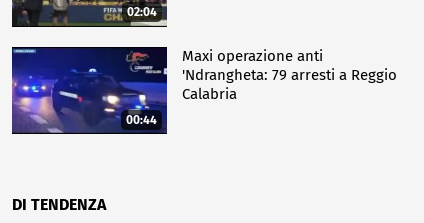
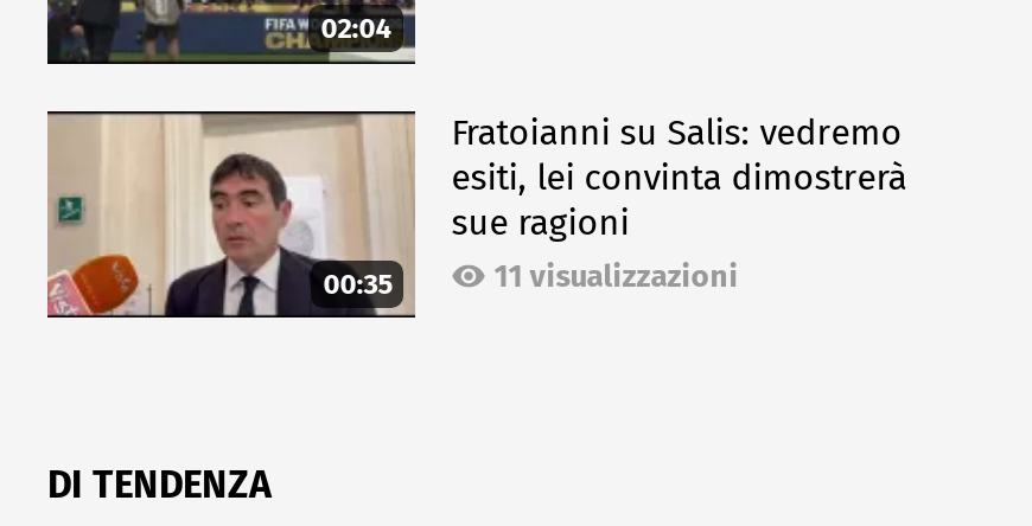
[11,47,168,134] [image] | 00:44 -> [45,111,418,317] [image] | 00:35
[182,47,397,103] Maxi operazione anti | 'Ndrangheta: 79 arresti a Reggio | Calabria -> [451,112,907,295] Fratoianni su Salis: vedremo | esiti, lei convinta dimostrerà | sue ragioni | 11 visualizzazioni

